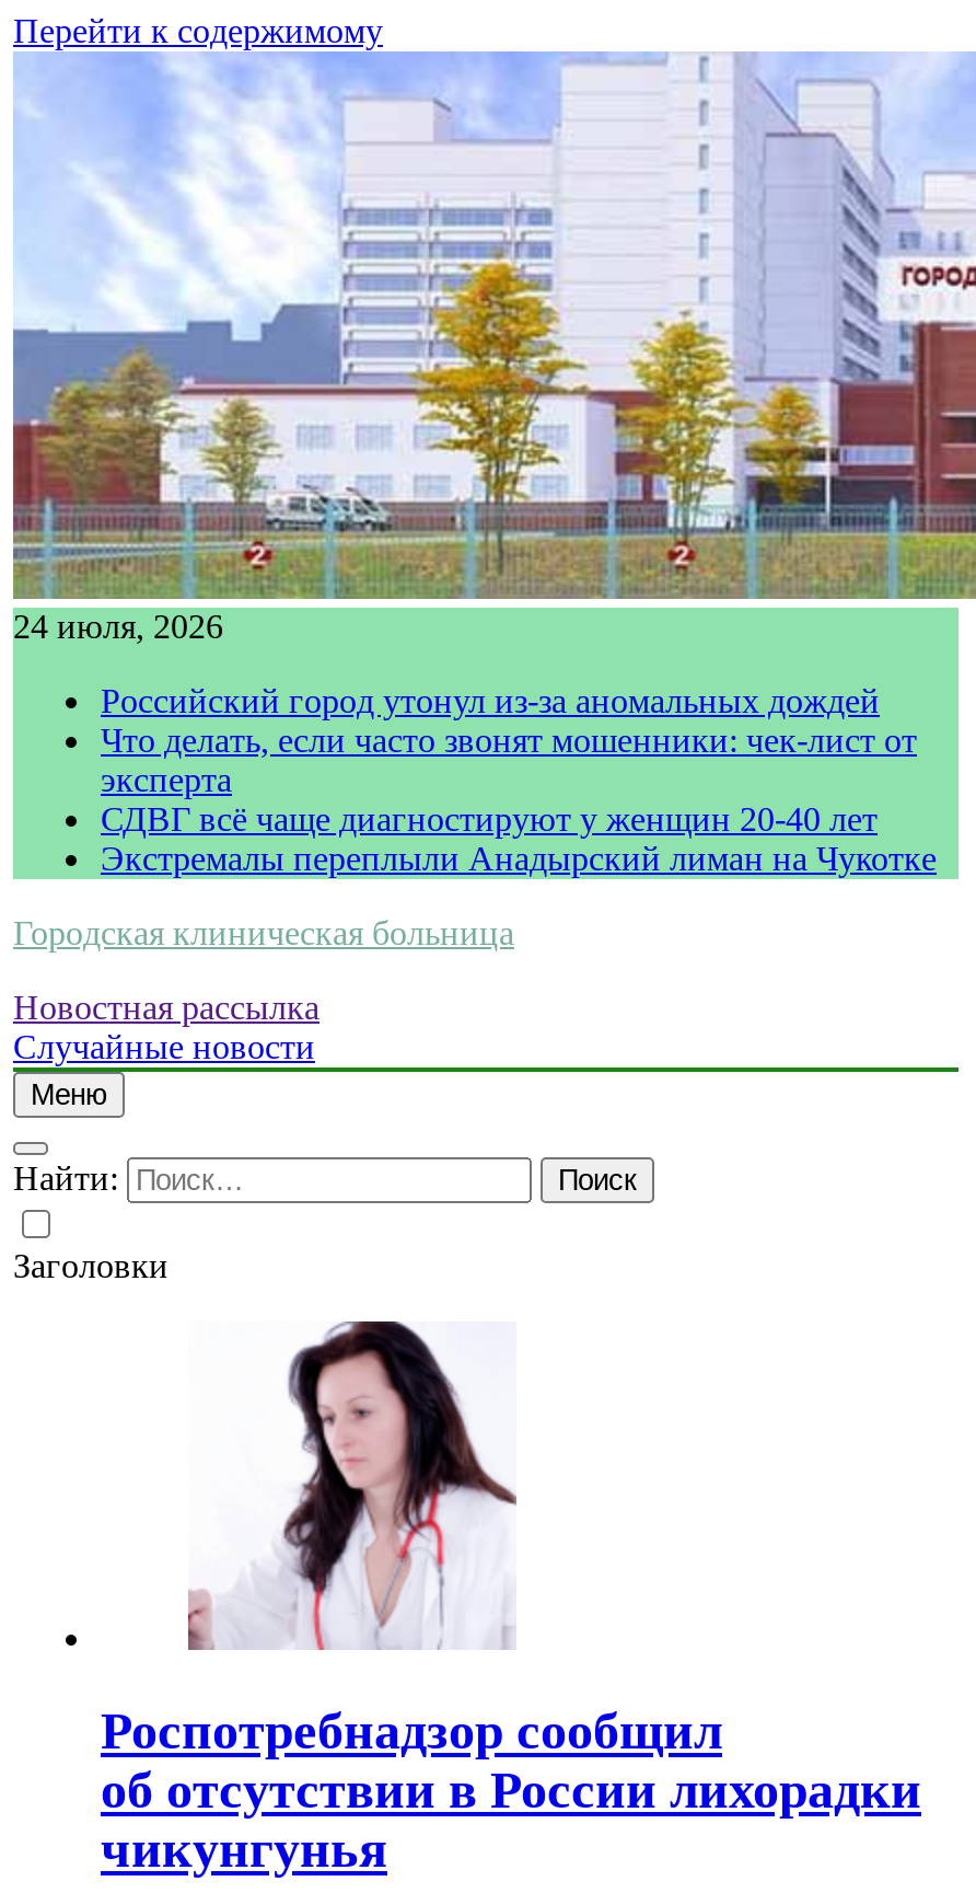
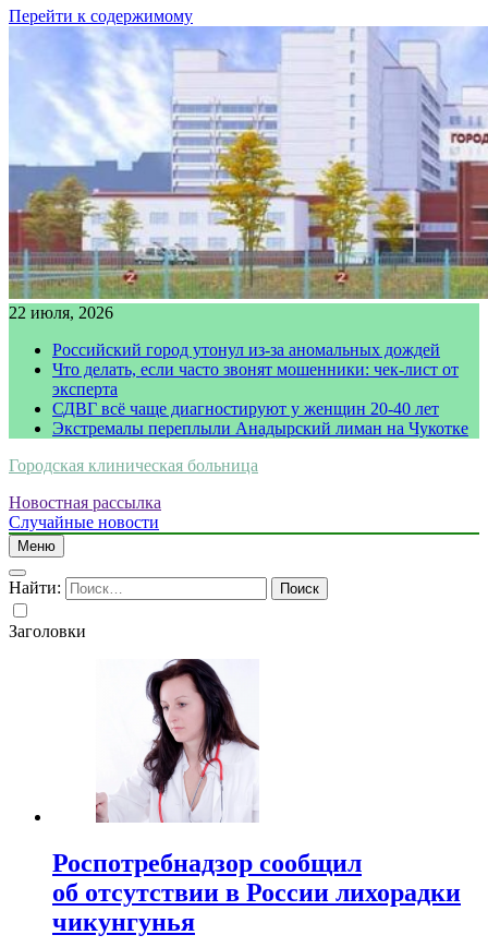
[13,608,223,645] 24 июля, 2026 -> [9,303,113,322] 22 июля, 2026

